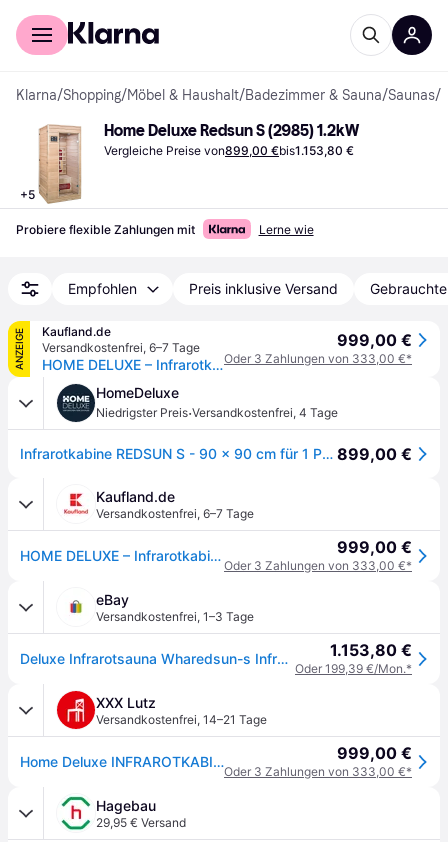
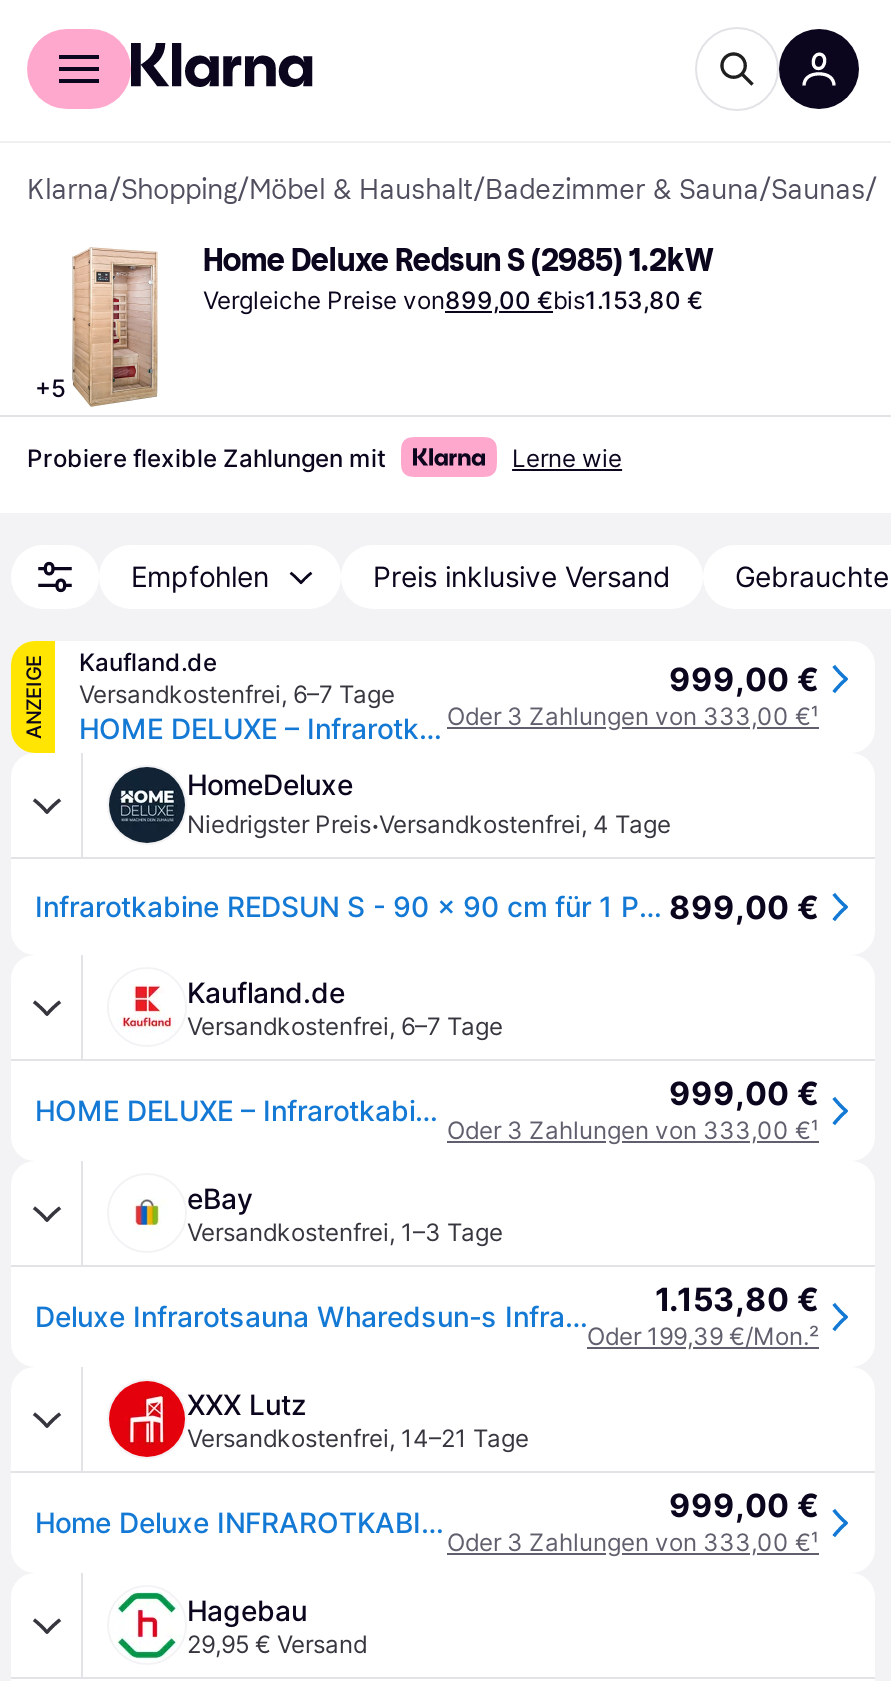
[224,351,412,366] Oder 3 Zahlungen von 333,00 €* -> [447,701,819,731] Oder 3 Zahlungen von 333,00 €¹
[224,558,412,573] Oder 3 Zahlungen von 333,00 €* -> [447,1115,819,1145] Oder 3 Zahlungen von 333,00 €¹
[295,661,412,676] Oder 199,39 €/Mon.* -> [587,1321,819,1351] Oder 199,39 €/Mon.²
[224,764,412,779] Oder 3 Zahlungen von 333,00 €* -> [447,1527,819,1557] Oder 3 Zahlungen von 333,00 €¹

